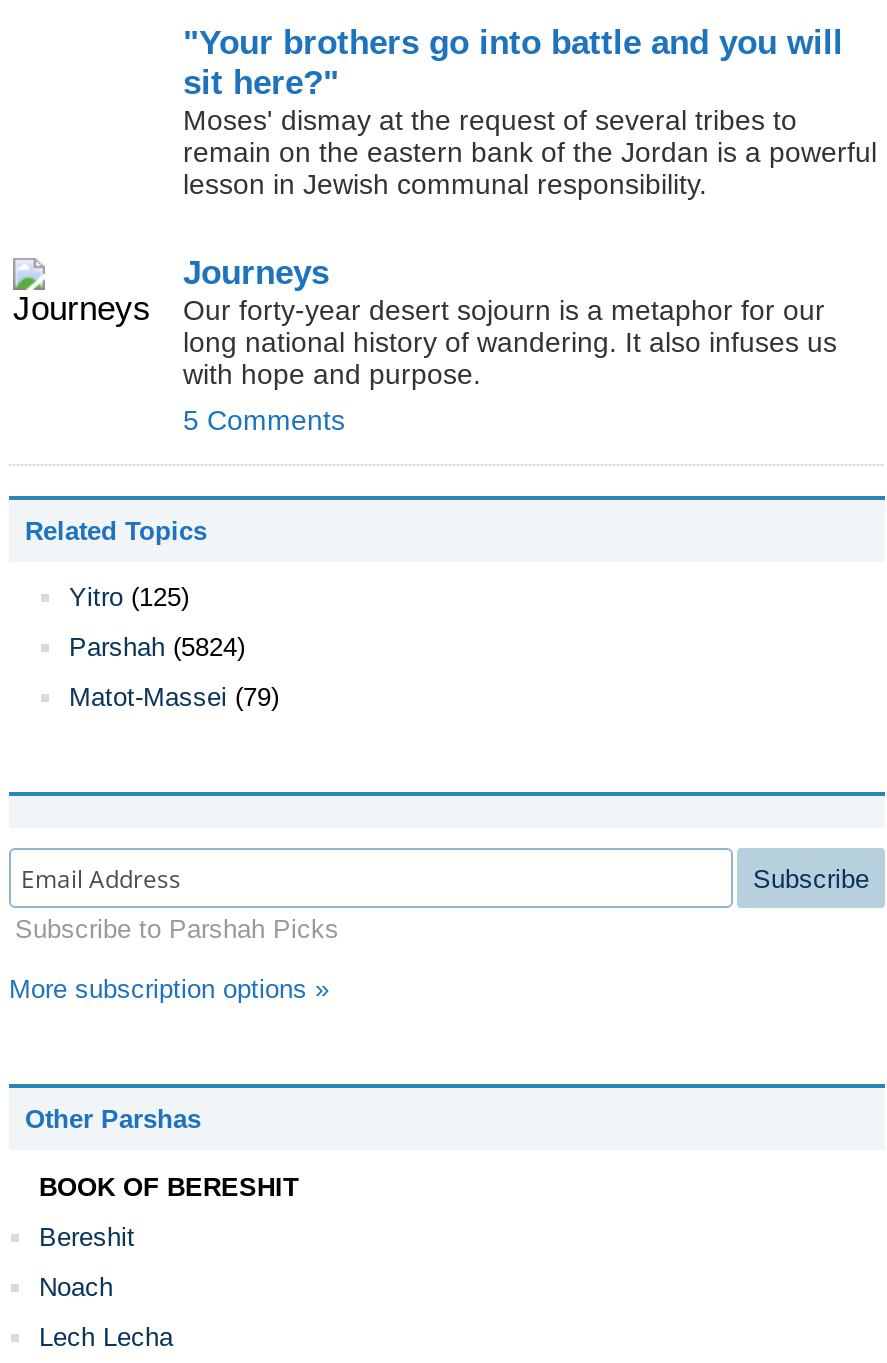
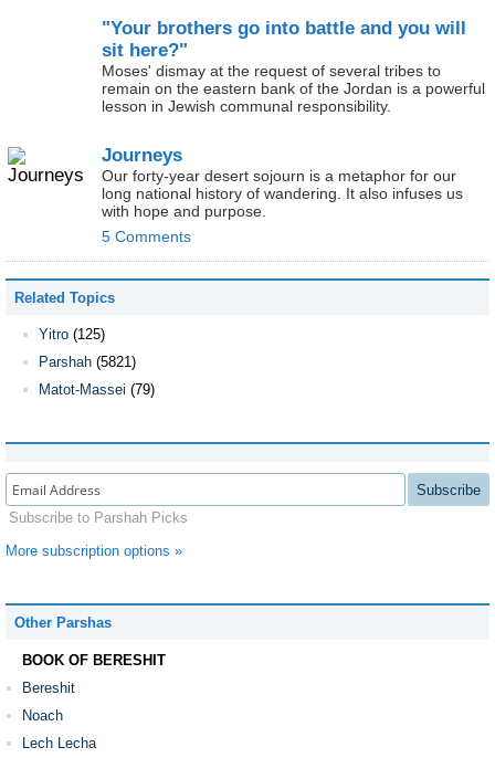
[69,632,245,662] Parshah (5824) -> [39,354,136,370] Parshah (5821)

